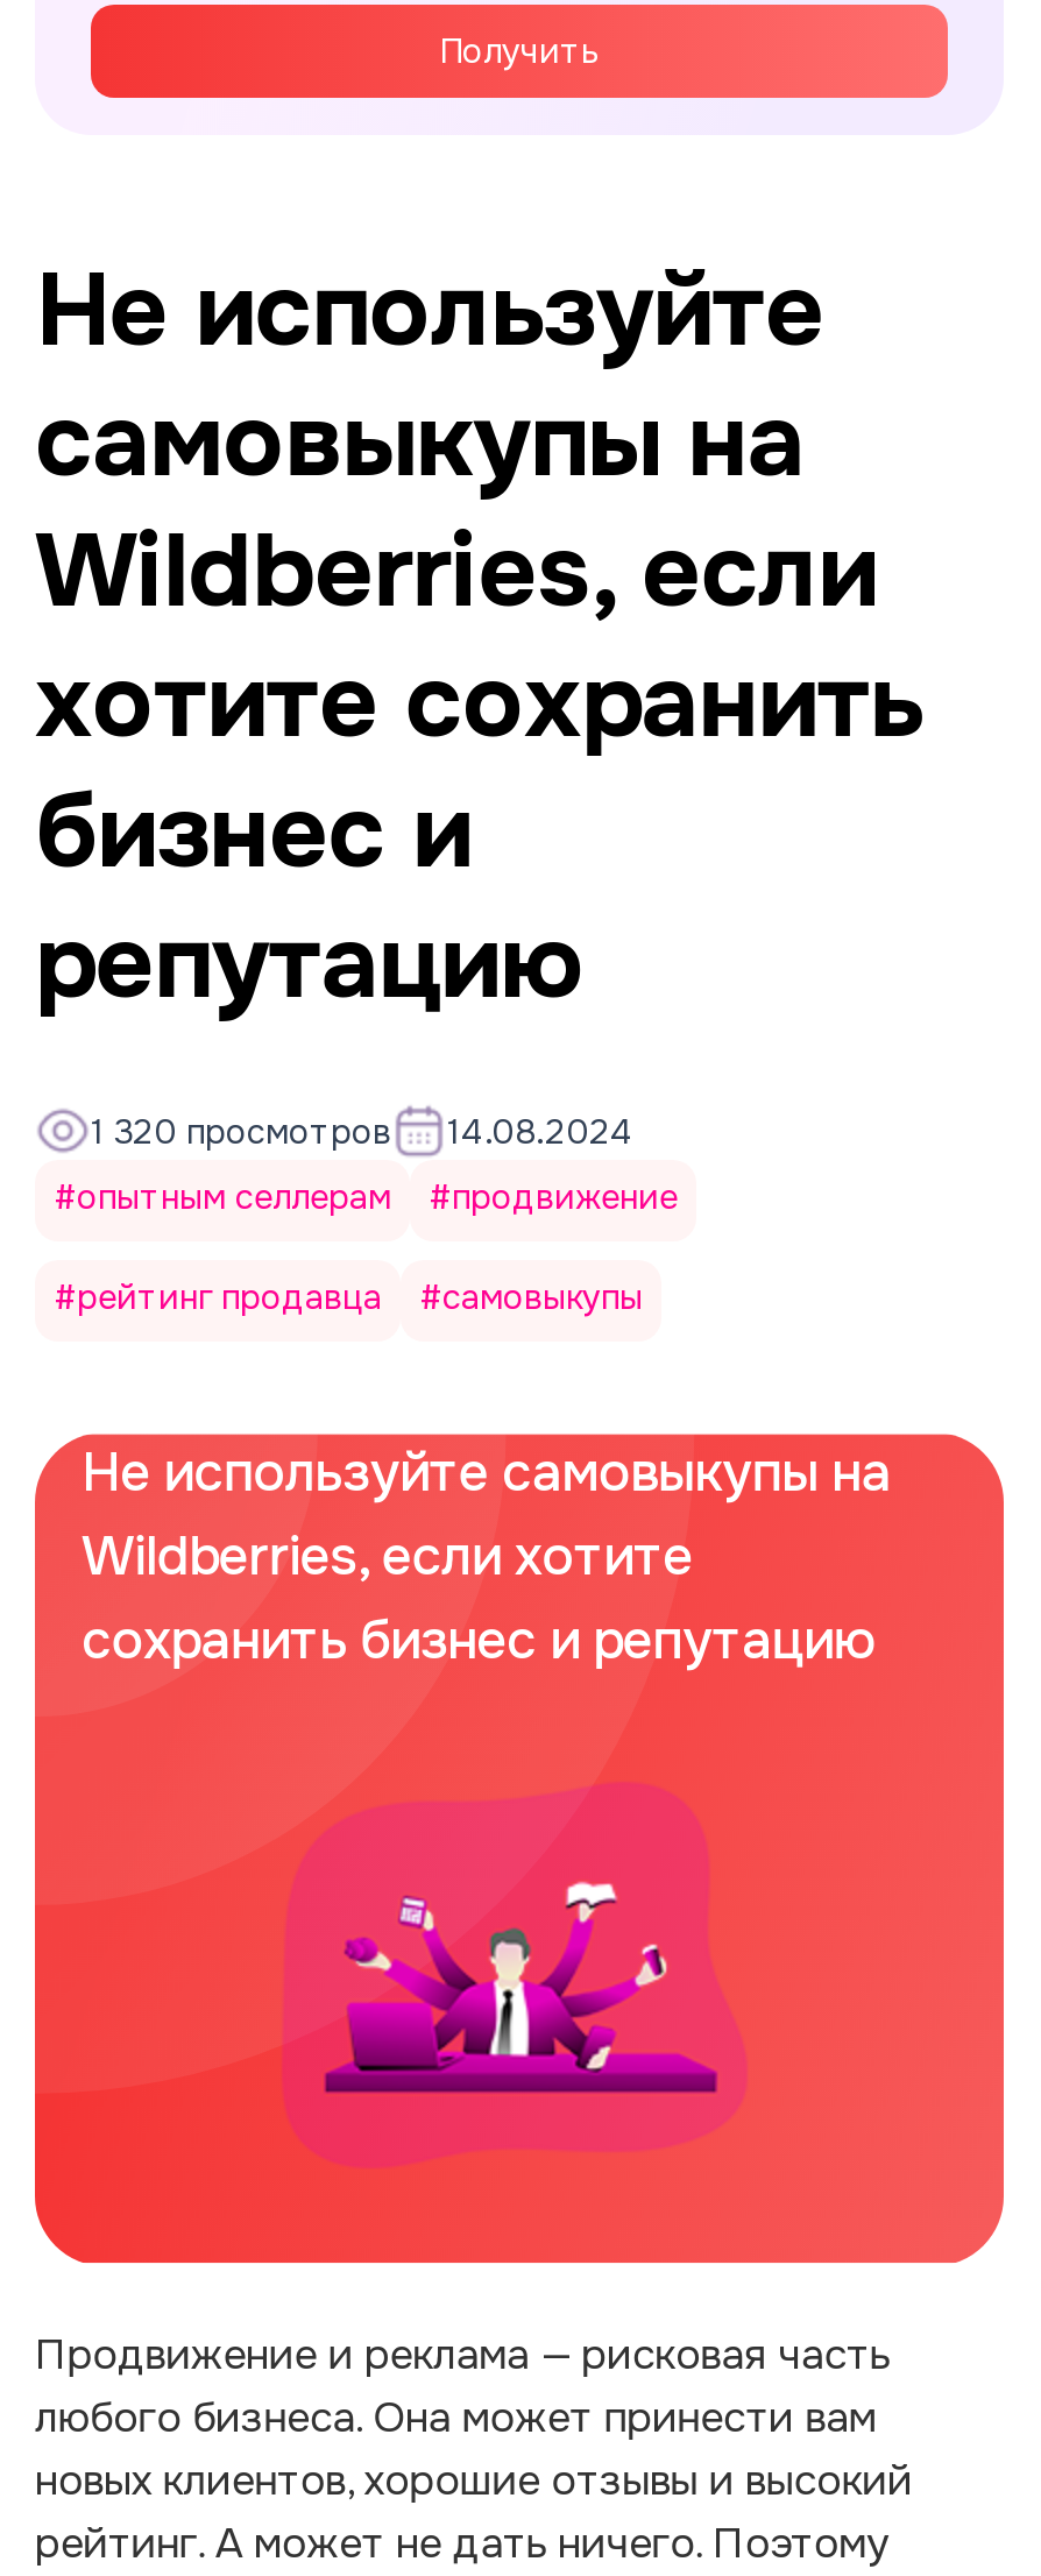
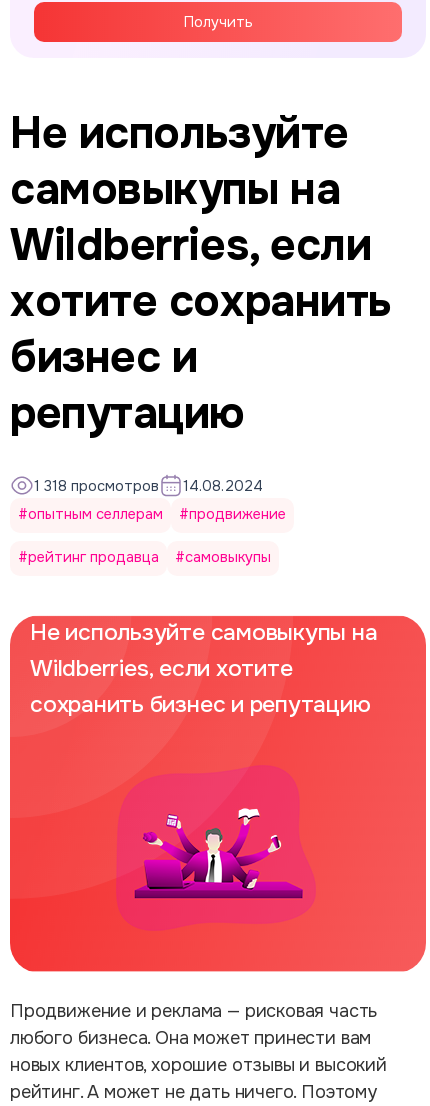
[91,1110,633,1152] 1 320 просмотров 14.08.2024 -> [34,476,263,494] 1 318 просмотров 14.08.2024

